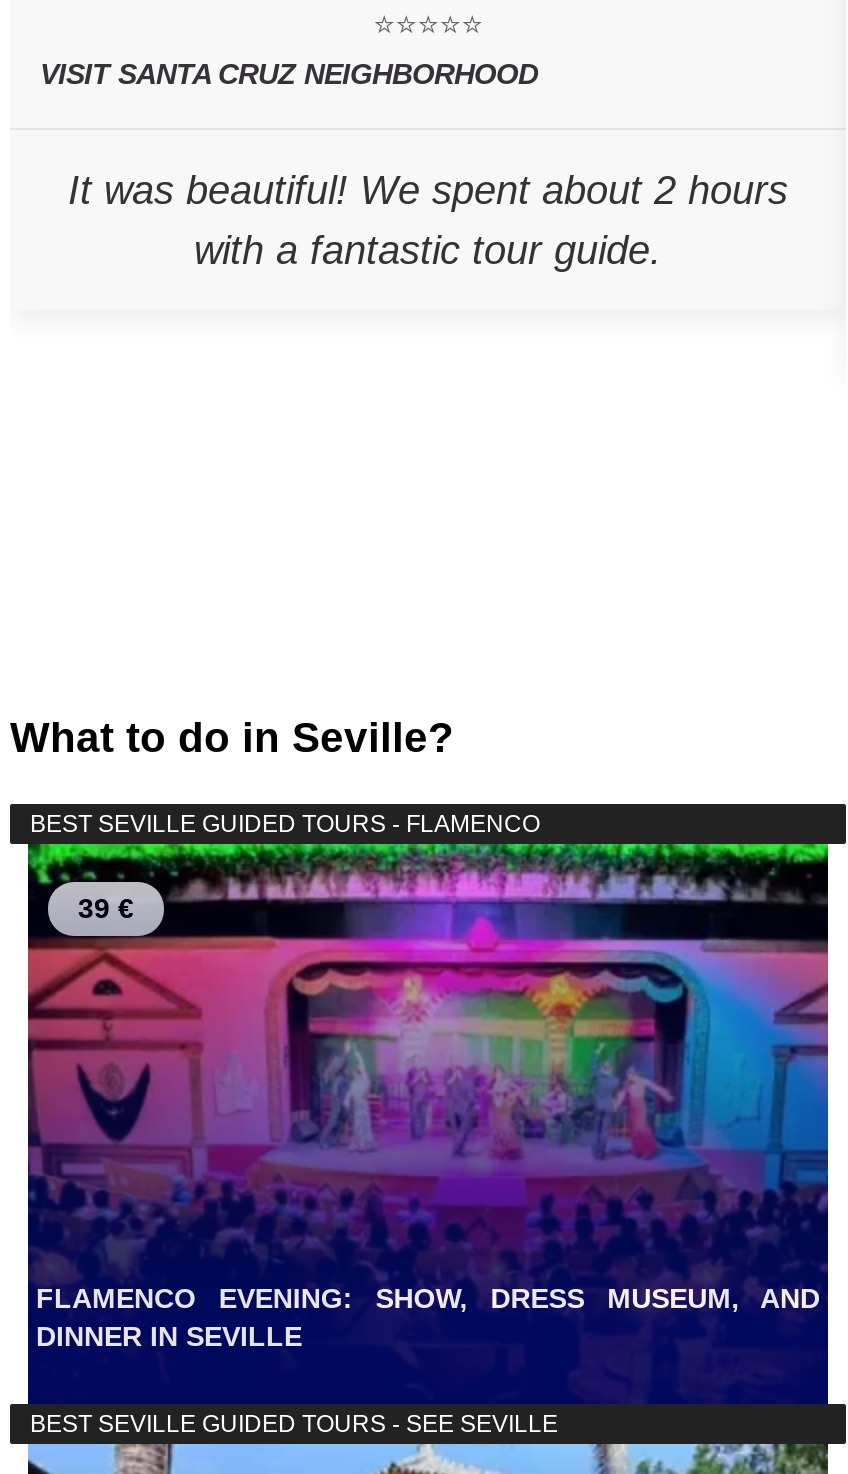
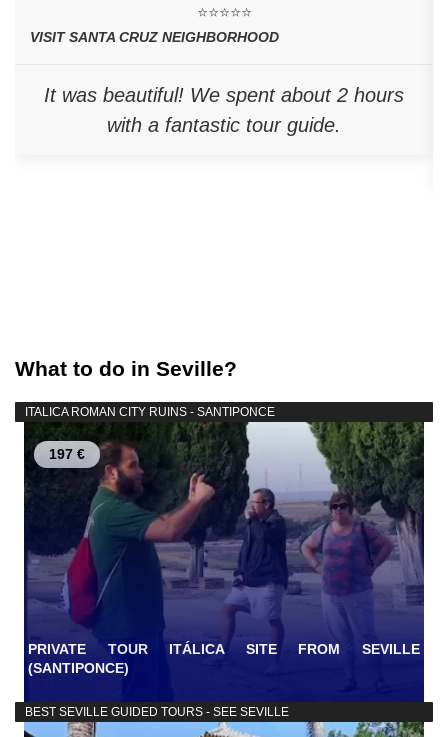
[24,811,540,839] BEST SEVILLE GUIDED TOURS - FLAMENCO -> [22,405,275,419] ITALICA ROMAN CITY RUINS - SANTIPONCE
[26,842,830,1268] [image] | 39 € -> [23,421,425,634] [image] | 197 €
[36,1283,820,1353] FLAMENCO EVENING: SHOW, DRESS MUSEUM, AND | DINNER IN SEVILLE -> [28,641,420,676] PRIVATE TOUR ITÁLICA SITE FROM SEVILLE | (SANTIPONCE)

